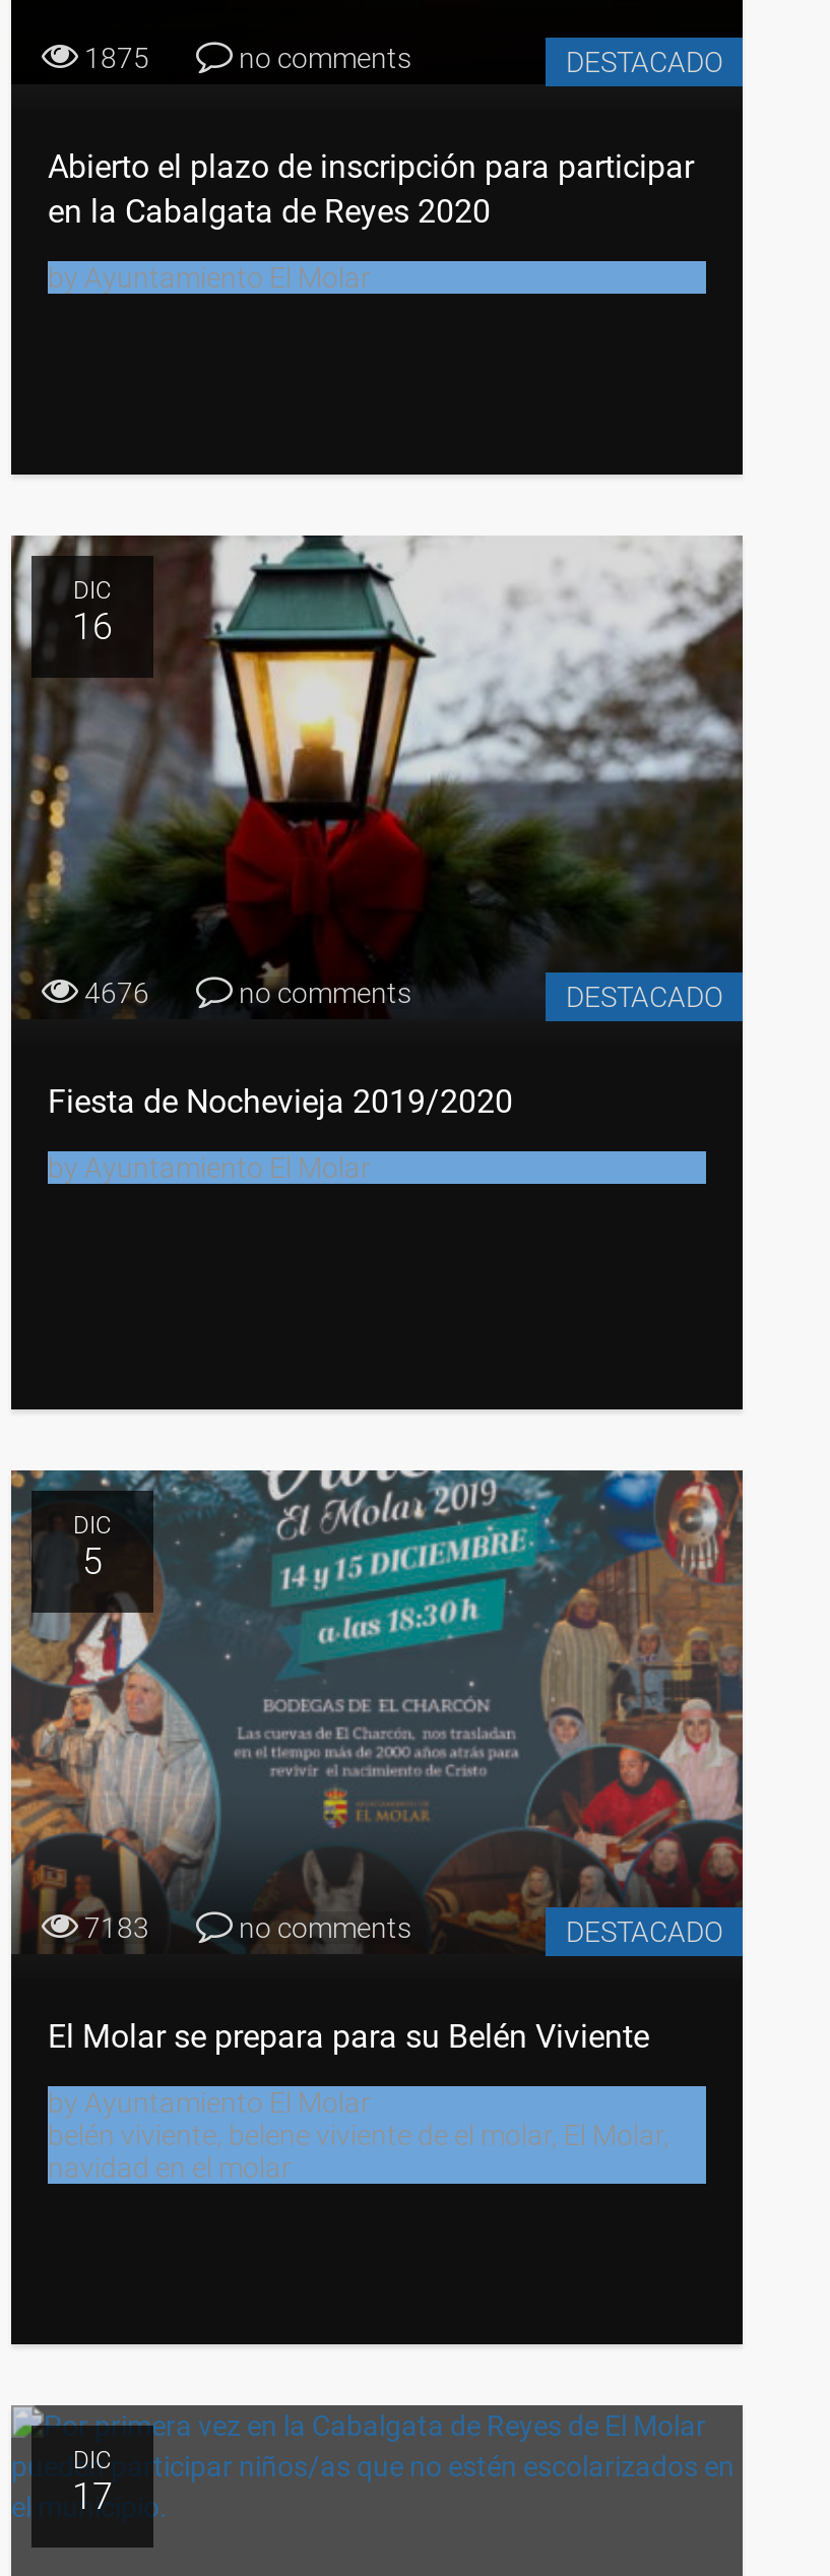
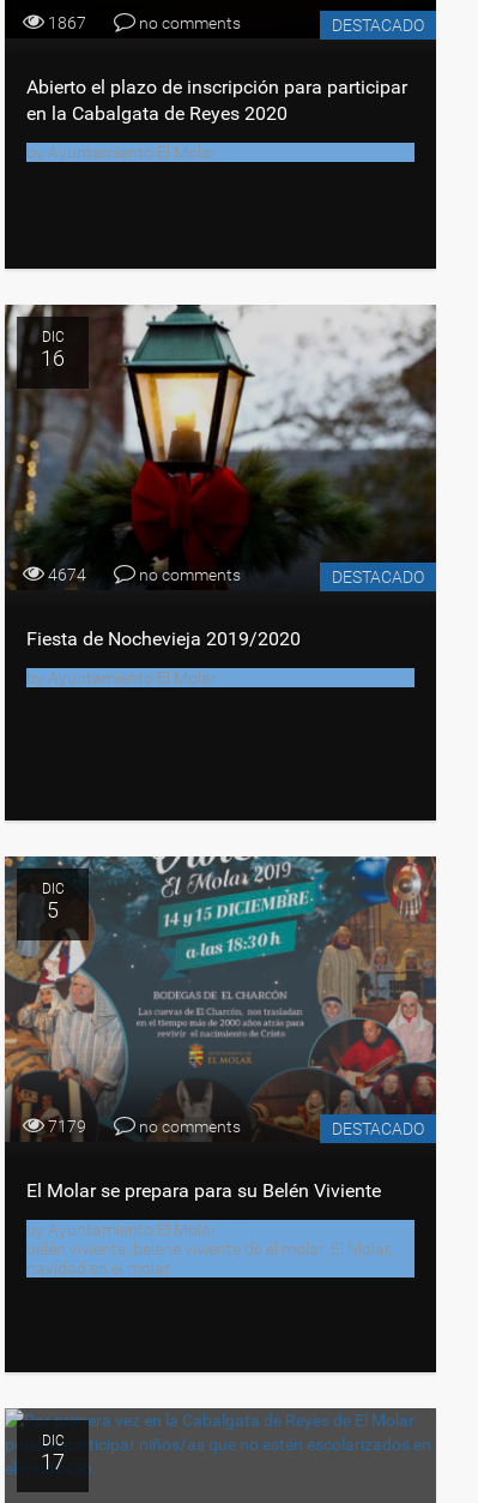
[78,42,149,74] 1875 -> [44,13,86,32] 1867
[78,977,149,1009] 4676 -> [44,565,86,584] 4674
[78,1911,149,1944] 7183 -> [44,1117,86,1136] 7179

